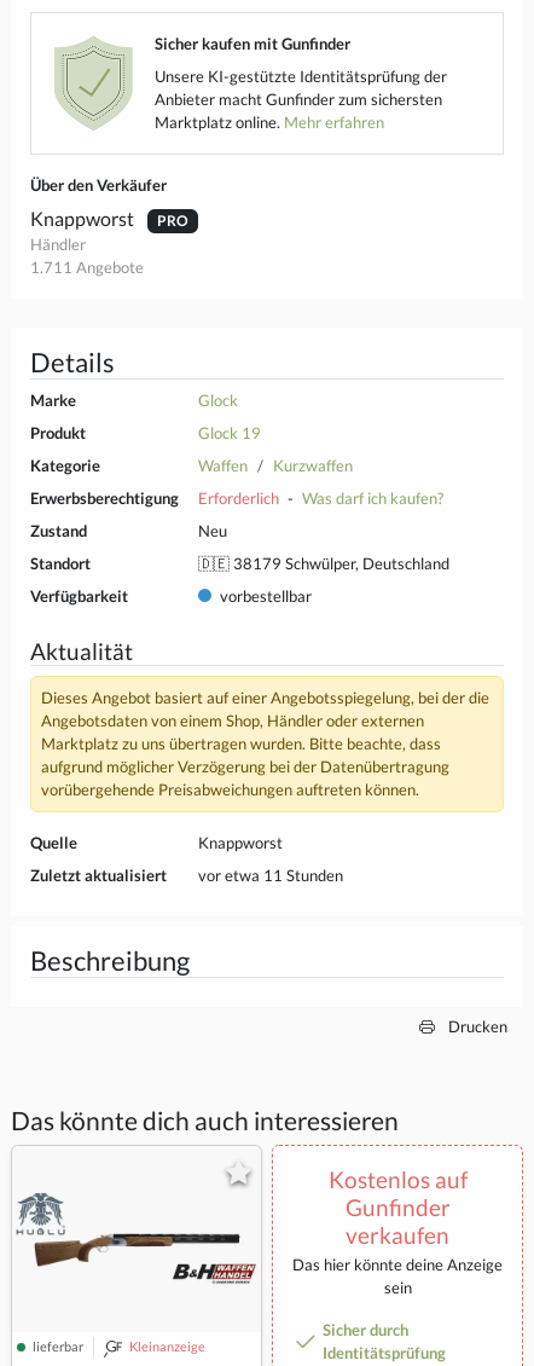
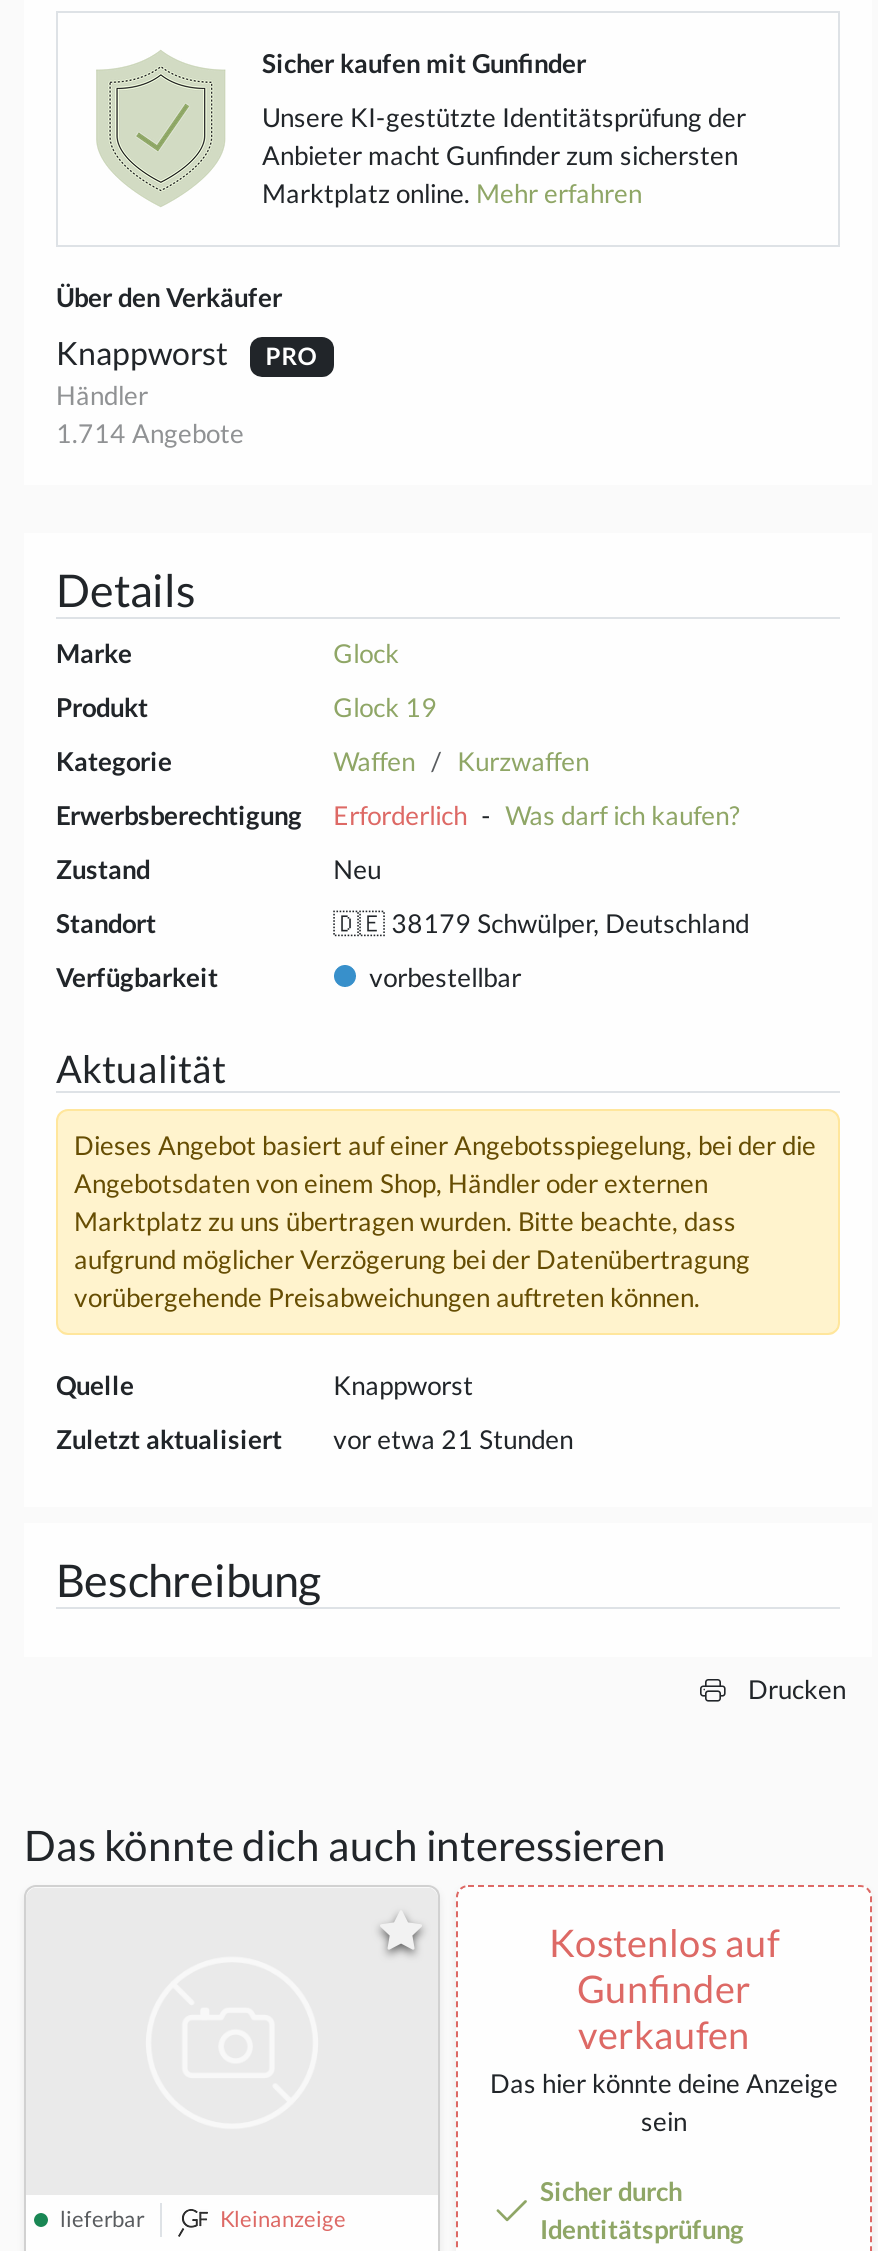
[30,258,144,277] 1.711 Angebote -> [56,417,244,449] 1.714 Angebote
[198,866,343,885] vor etwa 11 Stunden -> [333,1423,573,1455] vor etwa 21 Stunden
[16,1192,256,1284] [image] -> none

